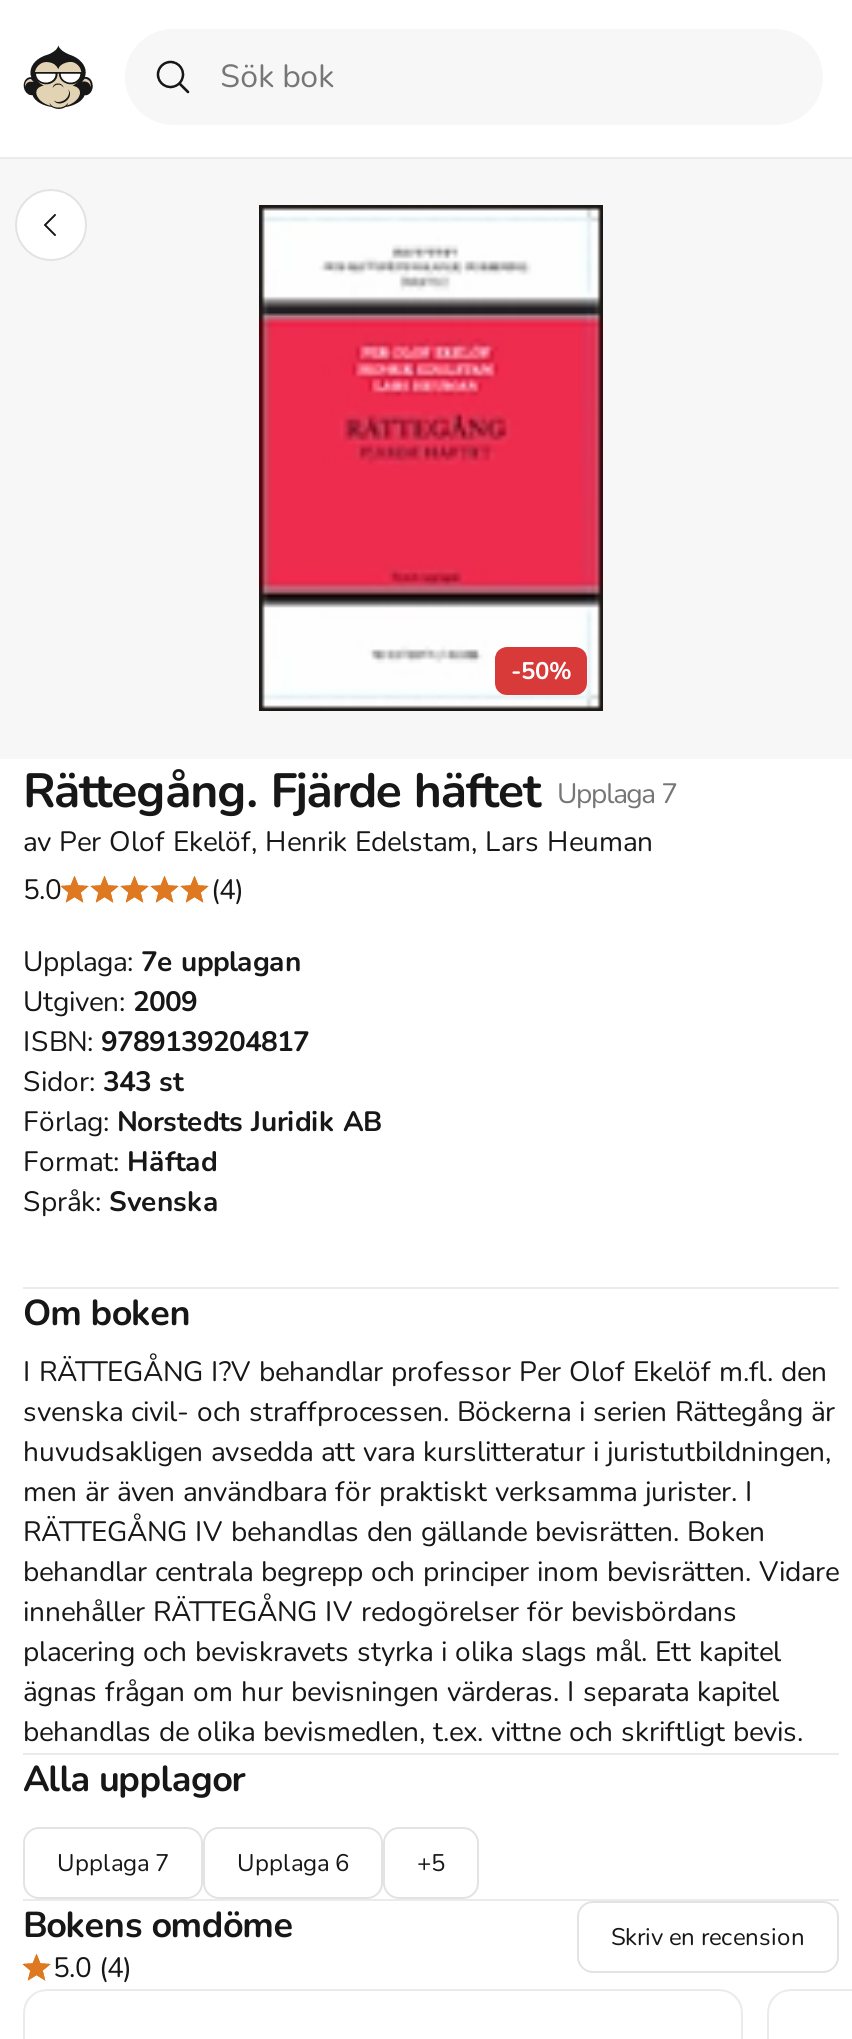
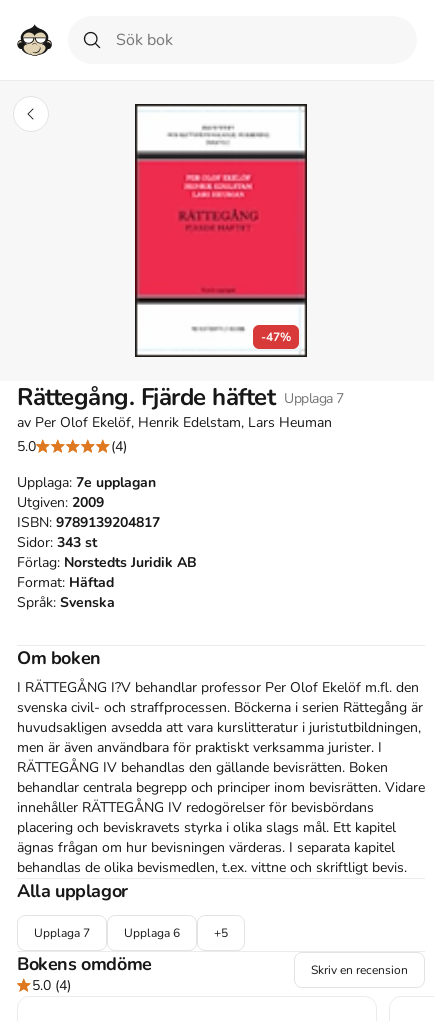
[511,655,571,687] -50% -> [261,329,291,345] -47%

